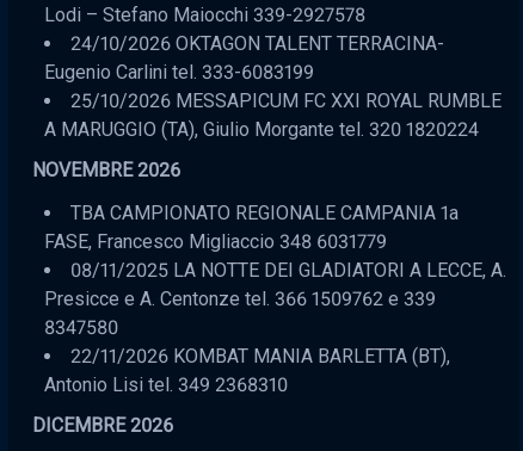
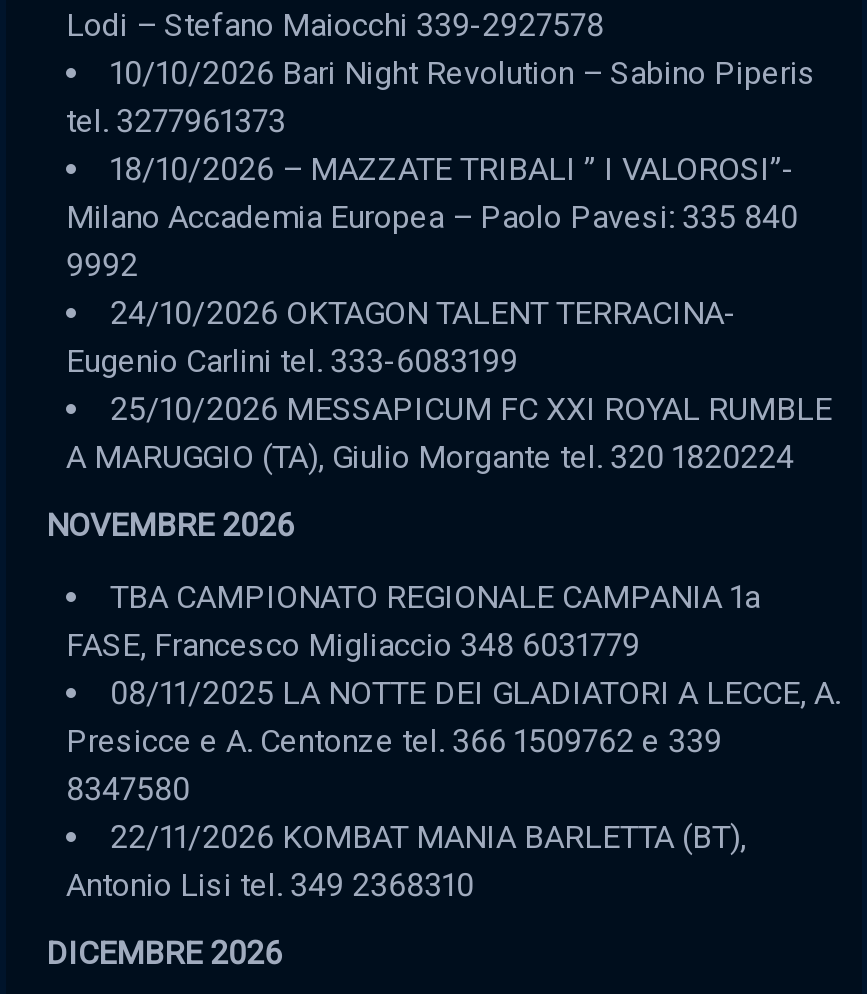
none -> [66,55,816,285] 10/10/2026 Bari Night Revolution – Sabino Piperis | tel. 3277961373 | 18/10/2026 – MAZZATE TRIBALI ” I VALOROSI”- | Milano Accademia Europea – Paolo Pavesi: 335 840 | 9992

